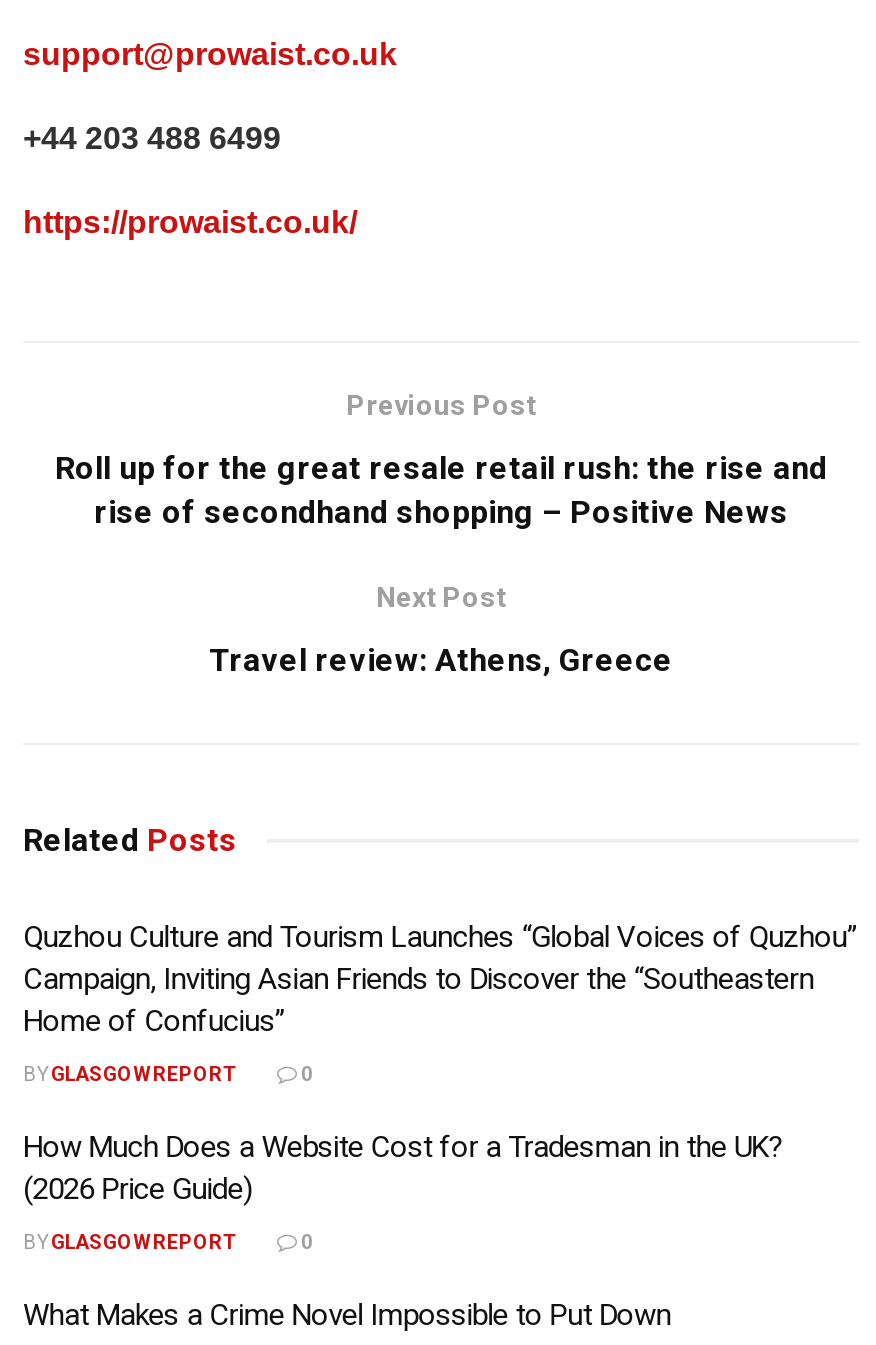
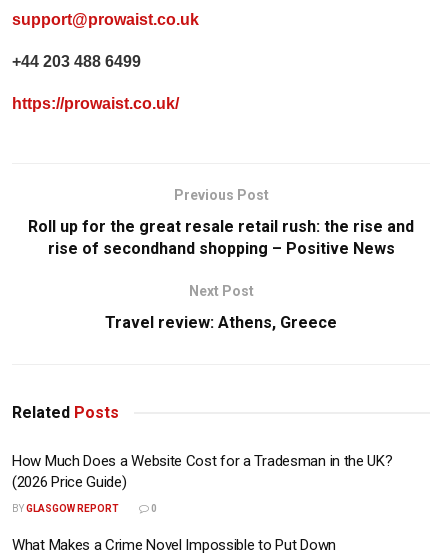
[23,919,856,1085] Quzhou Culture and Tourism Launches “Global Voices of Quzhou” | Campaign, Inviting Asian Friends to Discover the “Southeastern | Home of Confucius” | BY GLASGOW REPORT | 0 -> none

